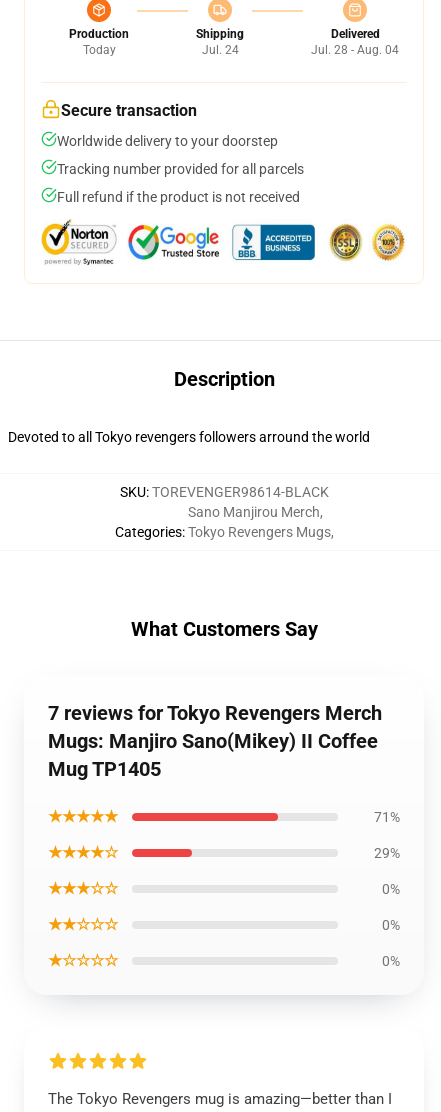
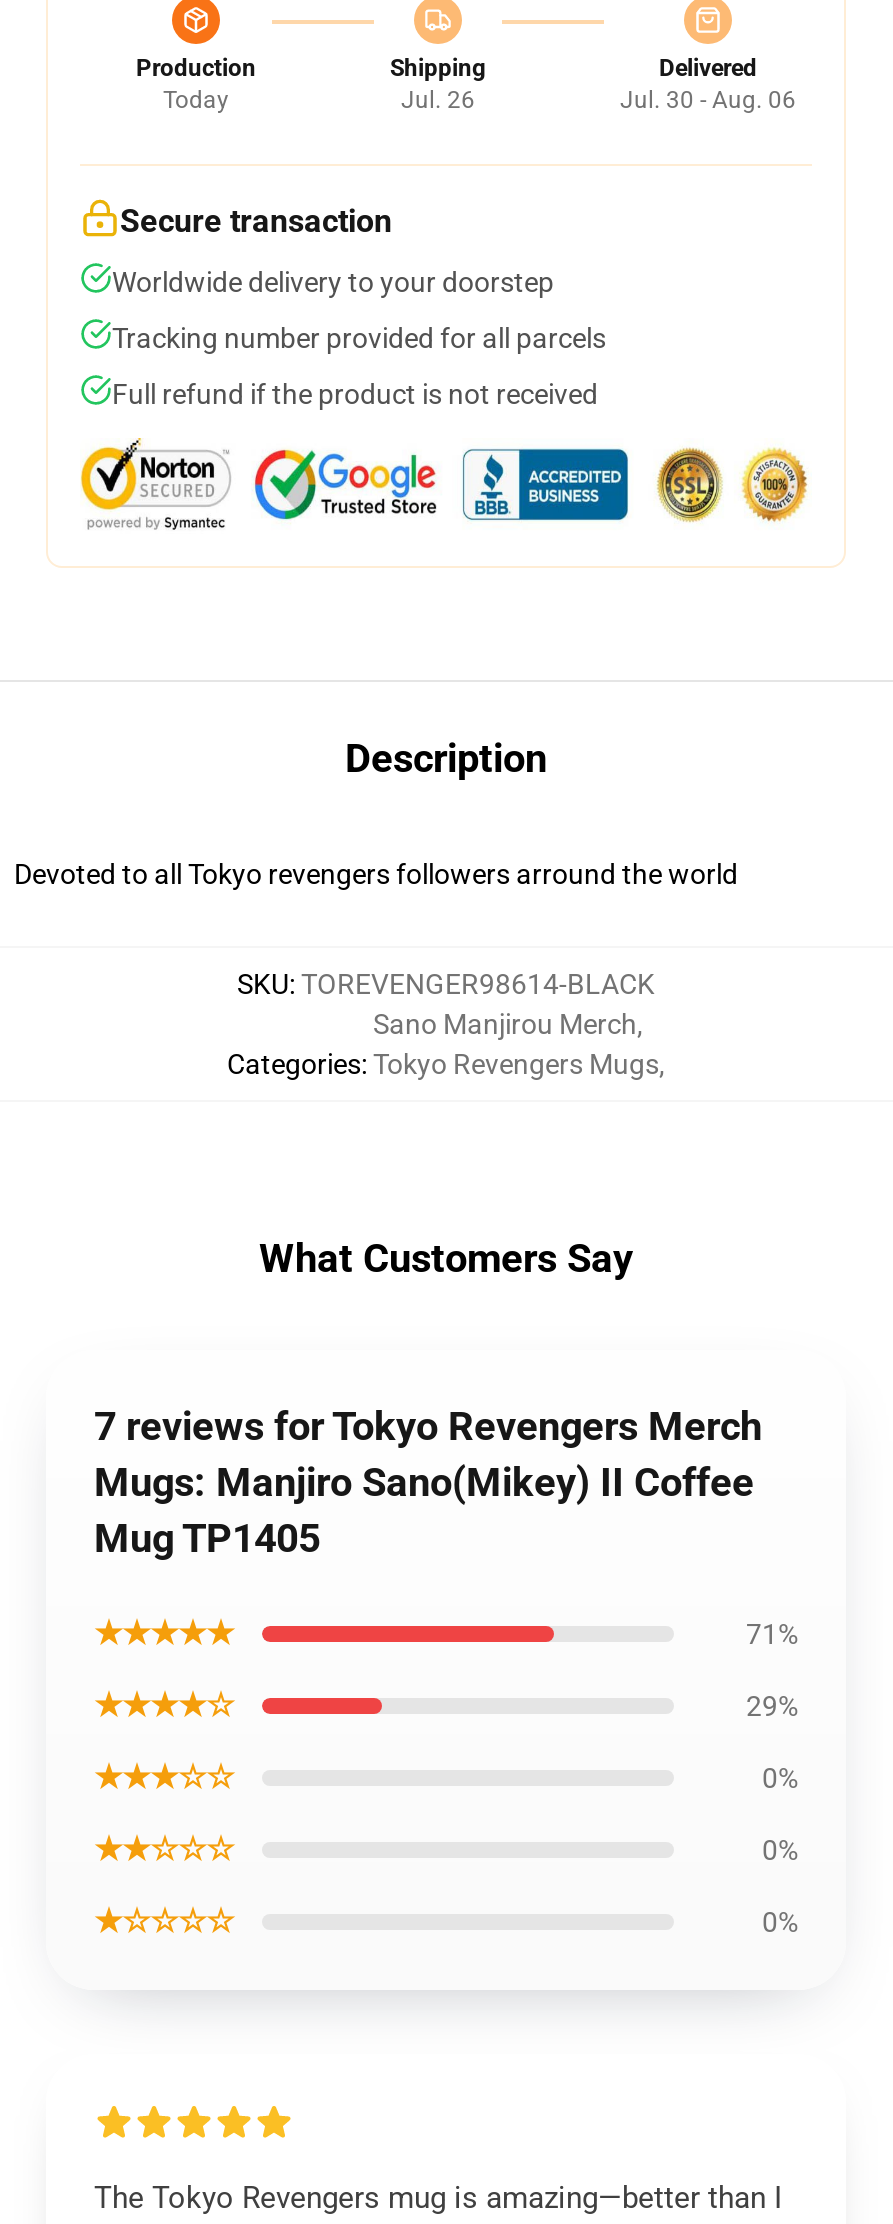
[201,43,238,57] Jul. 24 -> [401,86,475,114] Jul. 26
[311,43,399,57] Jul. 28 - Aug. 04 -> [620,86,796,114] Jul. 30 - Aug. 06

